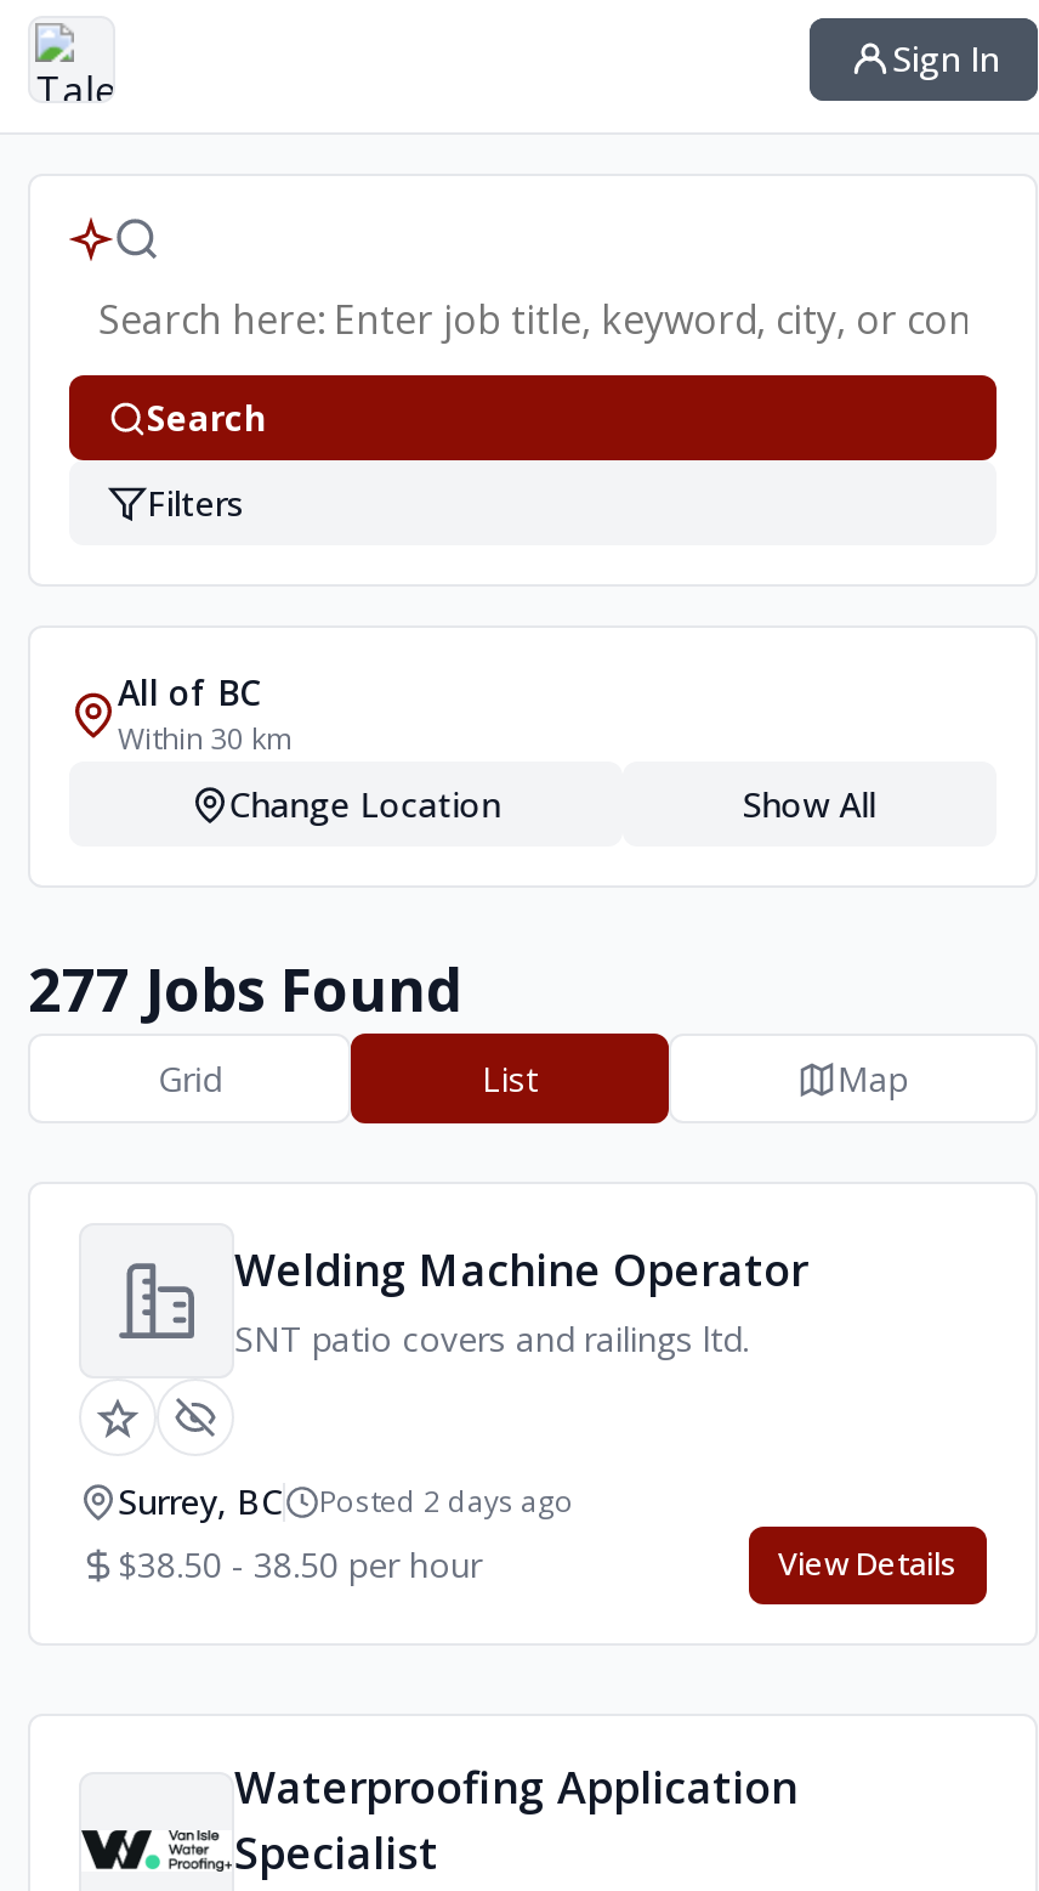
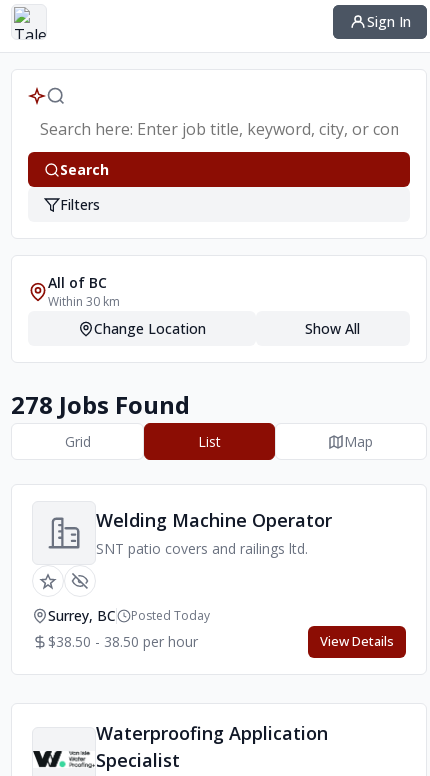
[28,949,462,1029] 277 Jobs Found -> [11,388,190,421] 278 Jobs Found
[319,1479,574,1521] Posted 2 days ago -> [131,606,210,623] Posted Today

